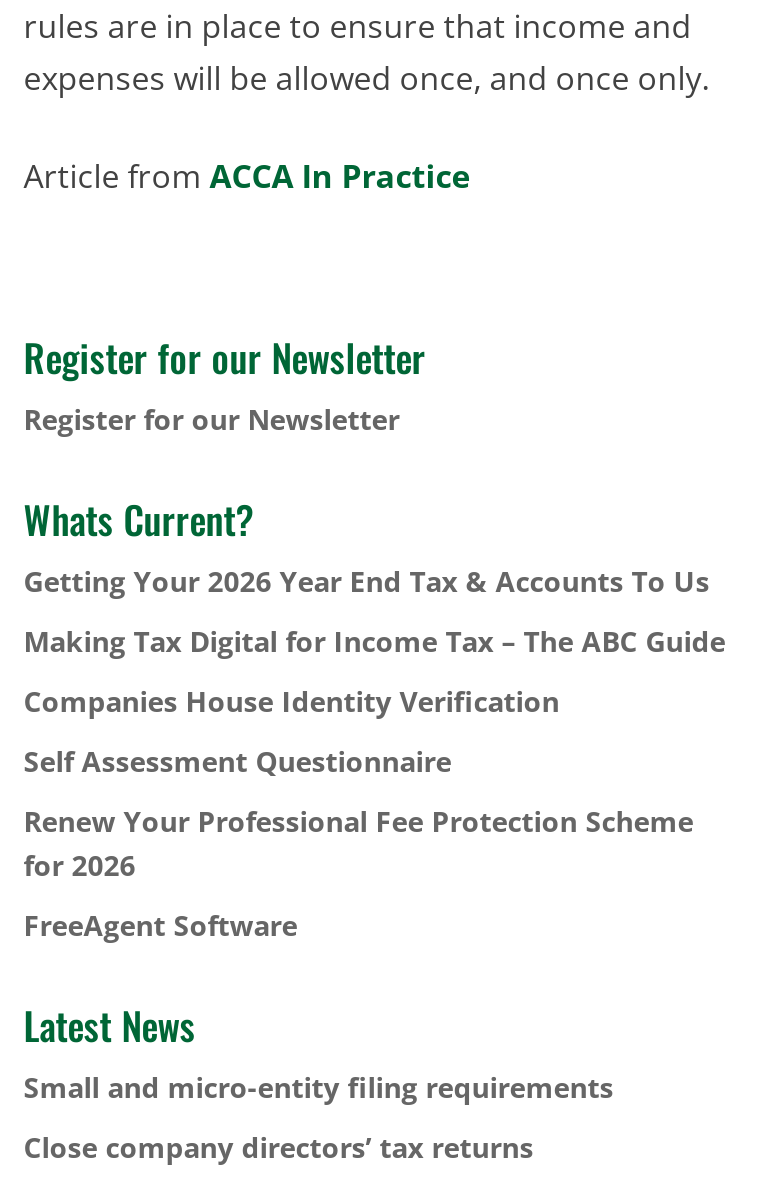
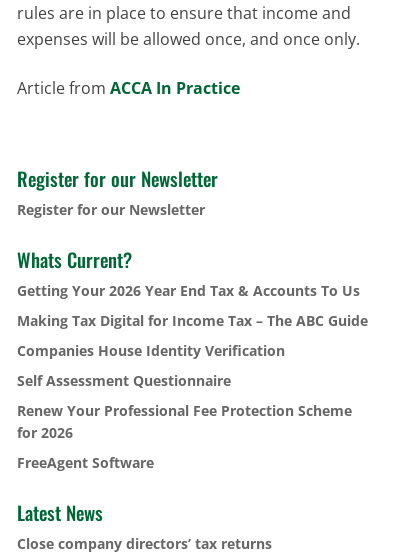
[24,1068,614,1106] Small and micro-entity filing requirements -> none

